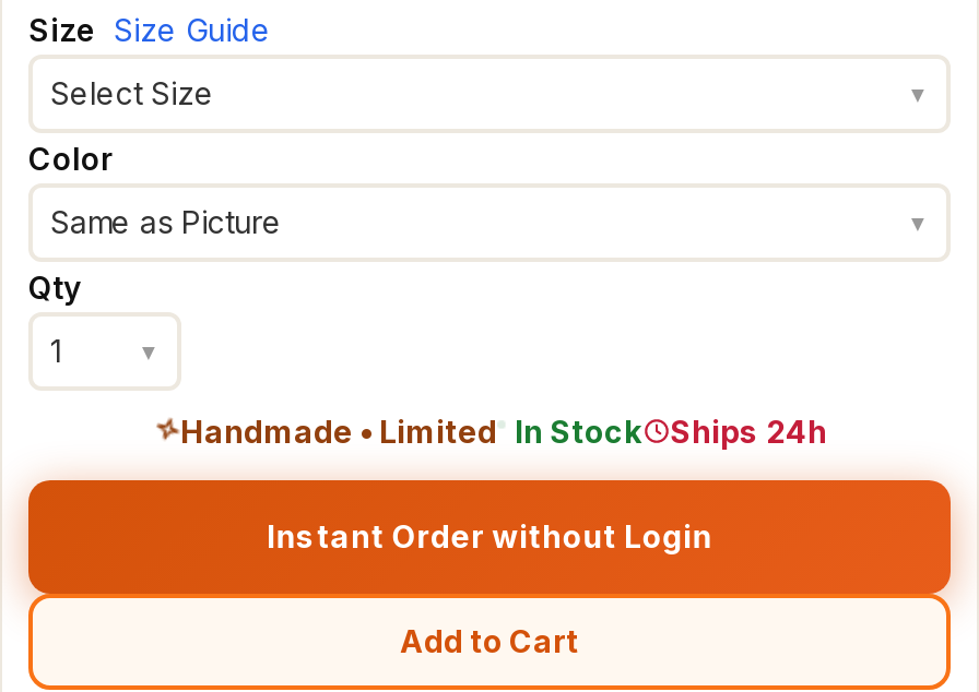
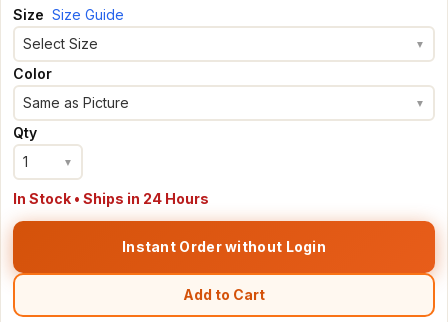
[180,412,827,449] Handmade • Limited In Stock | Ships 24h -> [13,190,209,207] In Stock • Ships in 24 Hours

